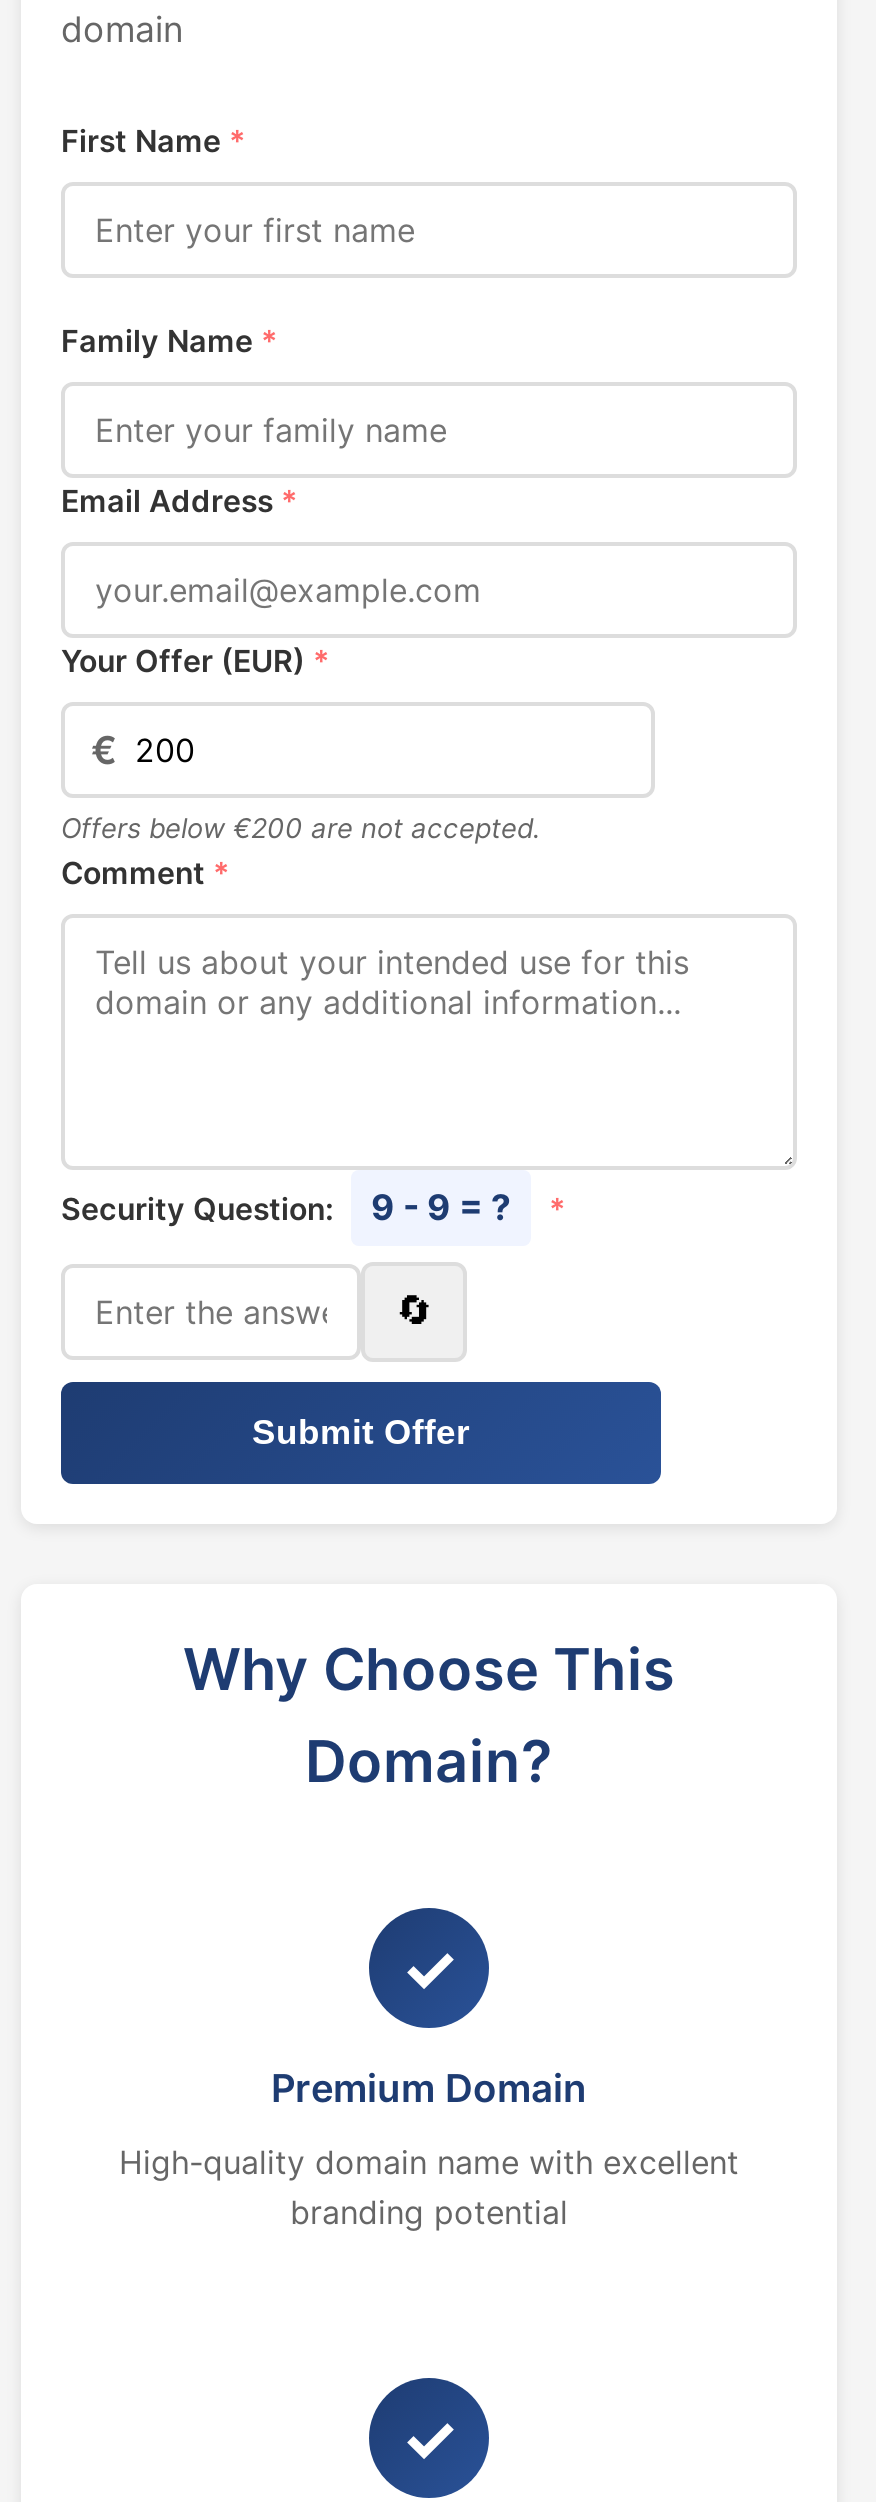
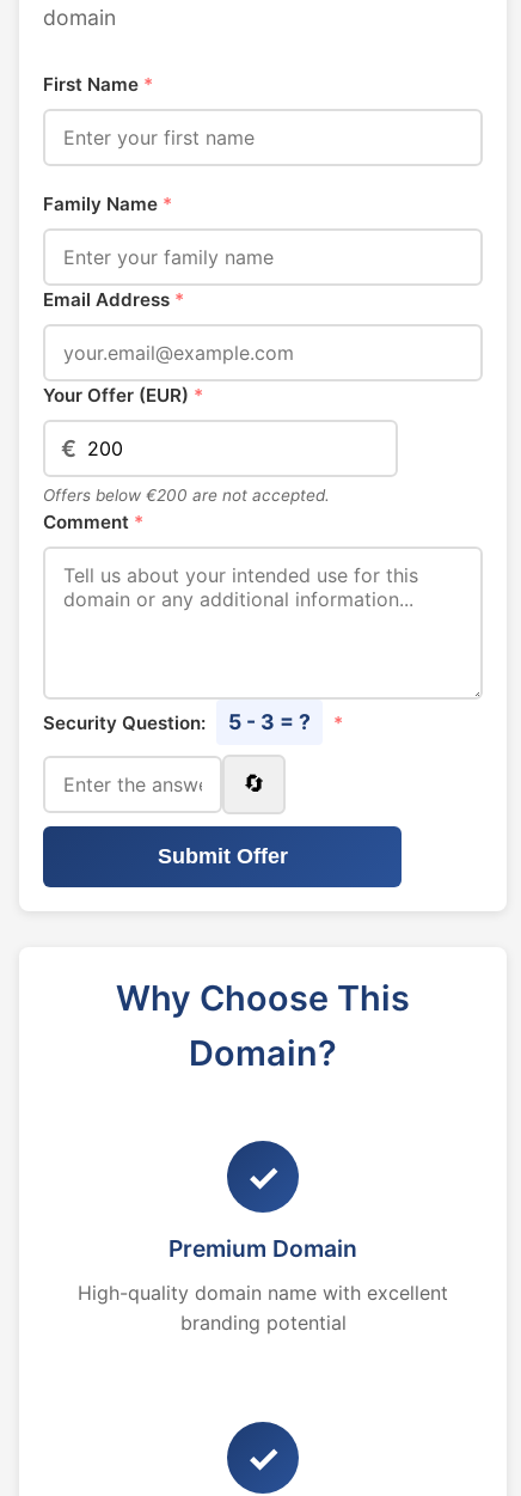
[371,1186,511,1228] 9 - 9 = ? -> [228,709,311,734] 5 - 3 = ?

